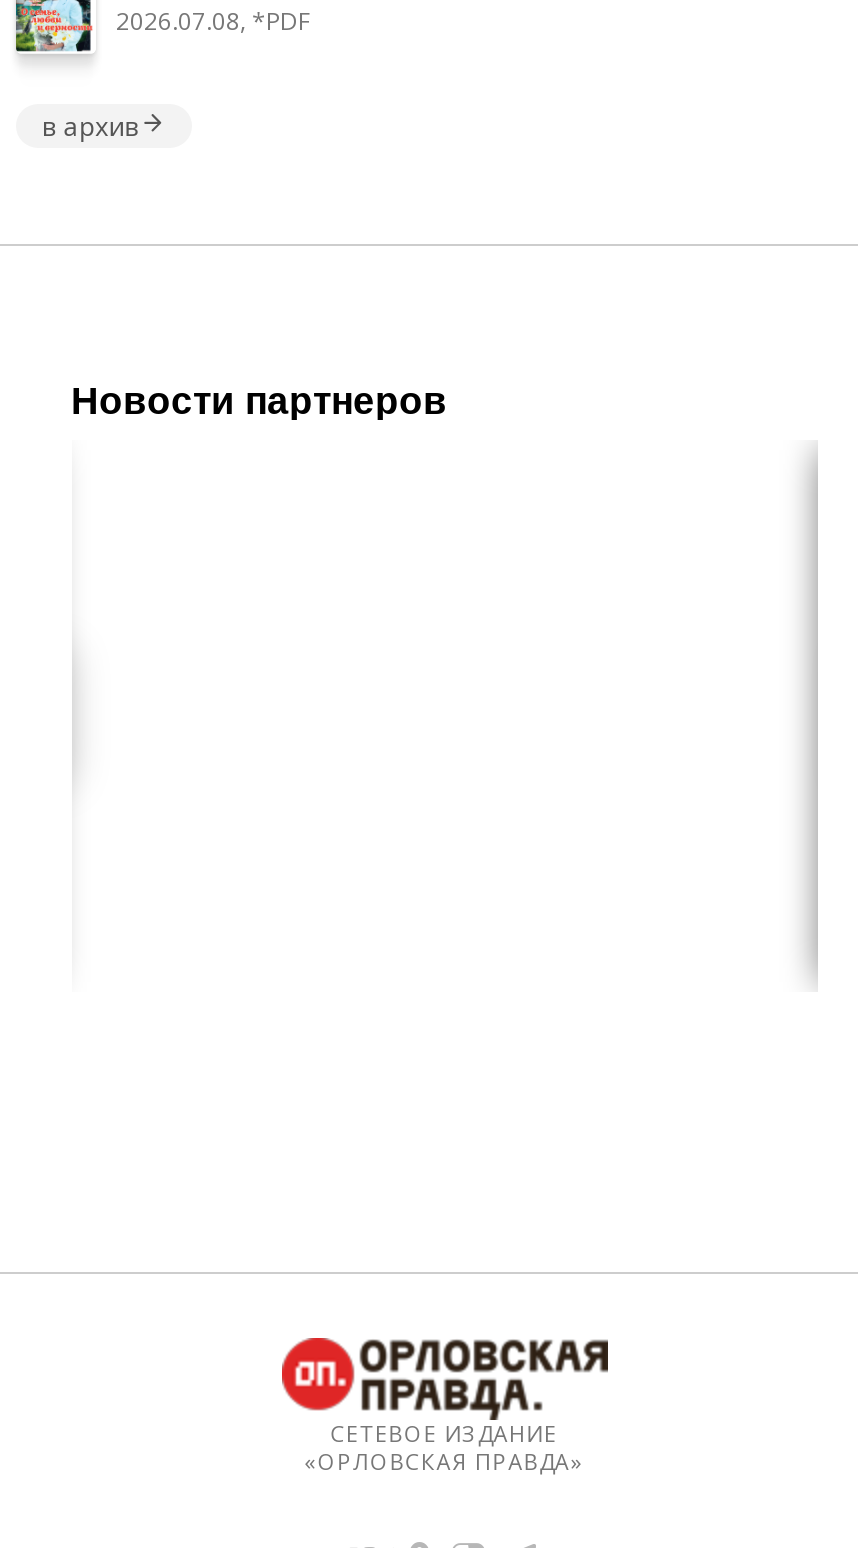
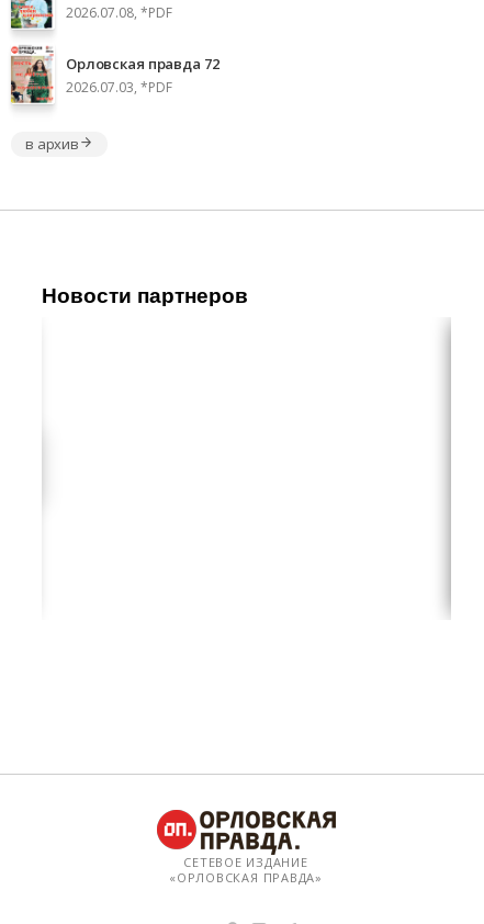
none -> [10,45,219,104] [image] | Орловская правда 72 | 2026.07.03, *PDF

